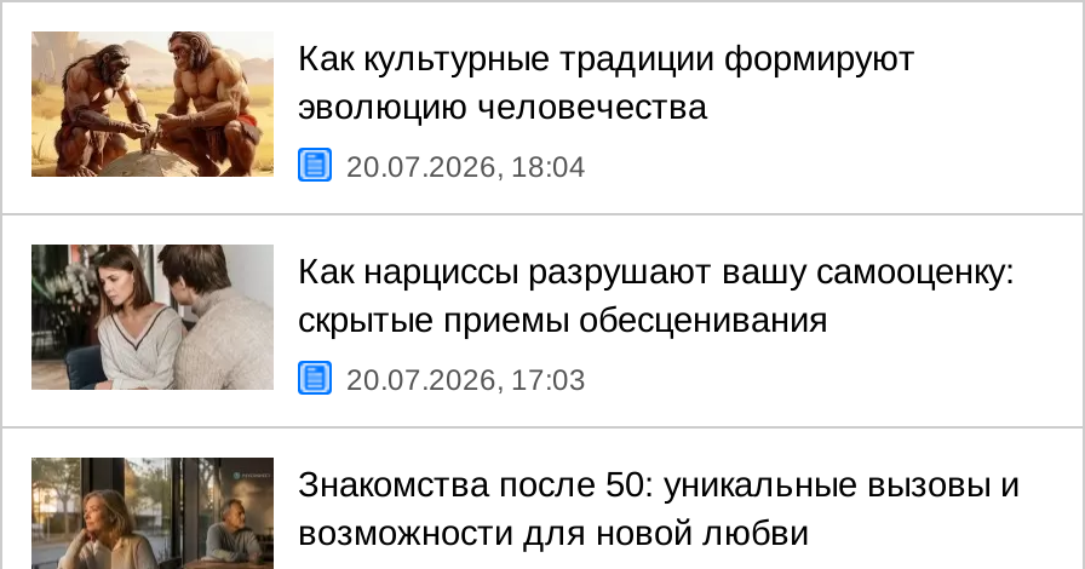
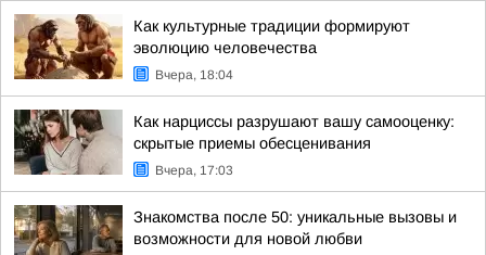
[346,150,586,184] 20.07.2026, 18:04 -> [155,67,233,82] Вчера, 18:04
[346,363,586,397] 20.07.2026, 17:03 -> [155,163,233,178] Вчера, 17:03

